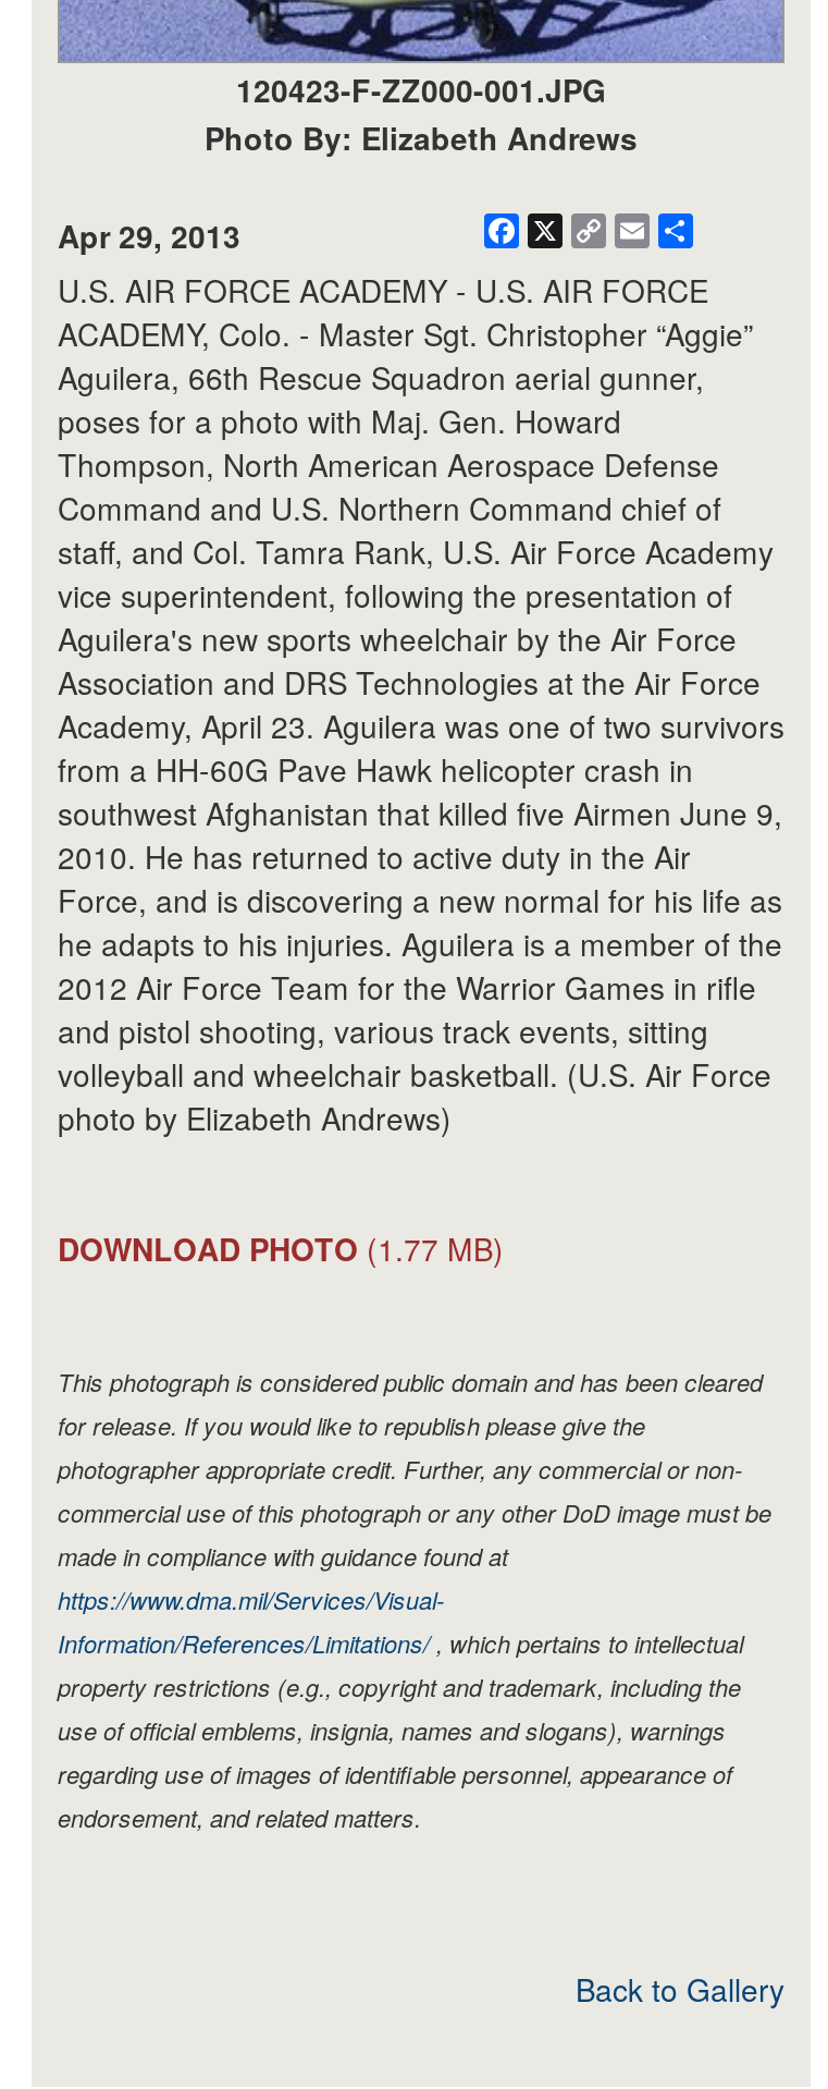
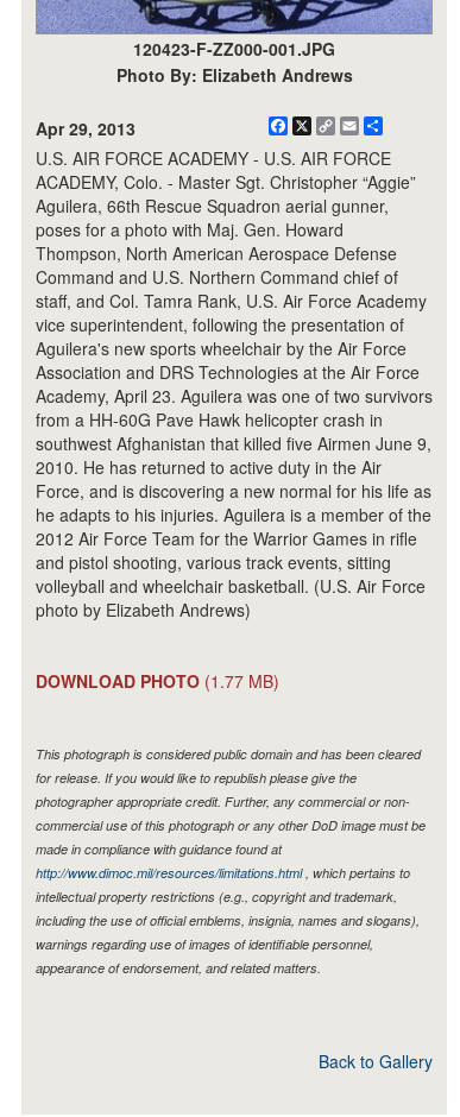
[58,1583,743,1833] https://www.dma.mil/Services/Visual- | Information/References/Limitations/, which pertains to intellectual | property restrictions (e.g., copyright and trademark, including the | use of official emblems, insignia, names and slogans), warnings | regarding use of images of identifiable personnel, appearance of | endorsement, and related matters. -> [36,863,420,976] http://www.dimoc.mil/resources/limitations.html, which pertains to | intellectual property restrictions (e.g., copyright and trademark, | including the use of official emblems, insignia, names and slogans), | warnings regarding use of images of identifiable personnel, | appearance of endorsement, and related matters.

